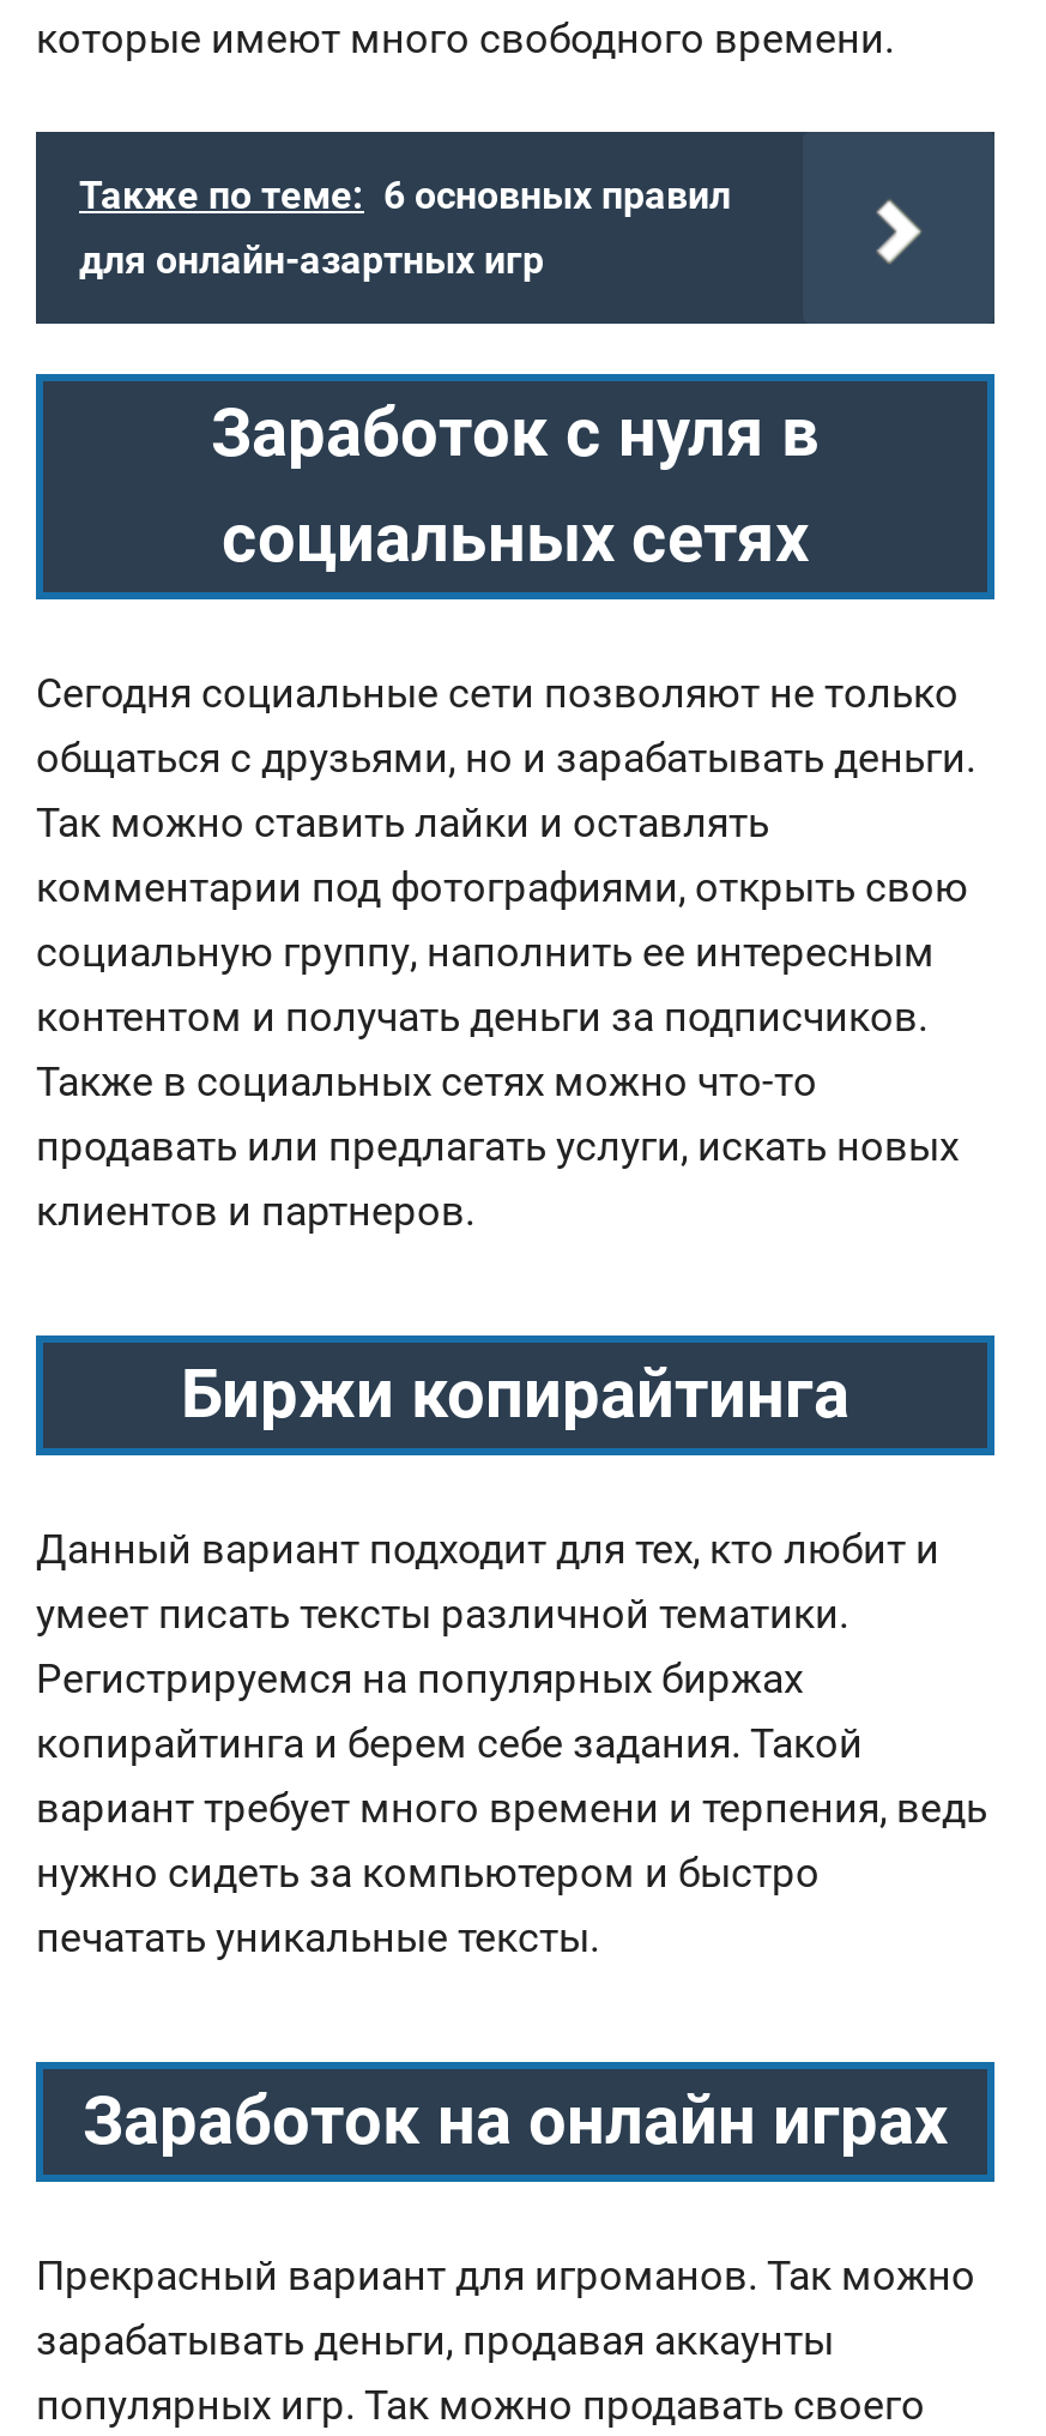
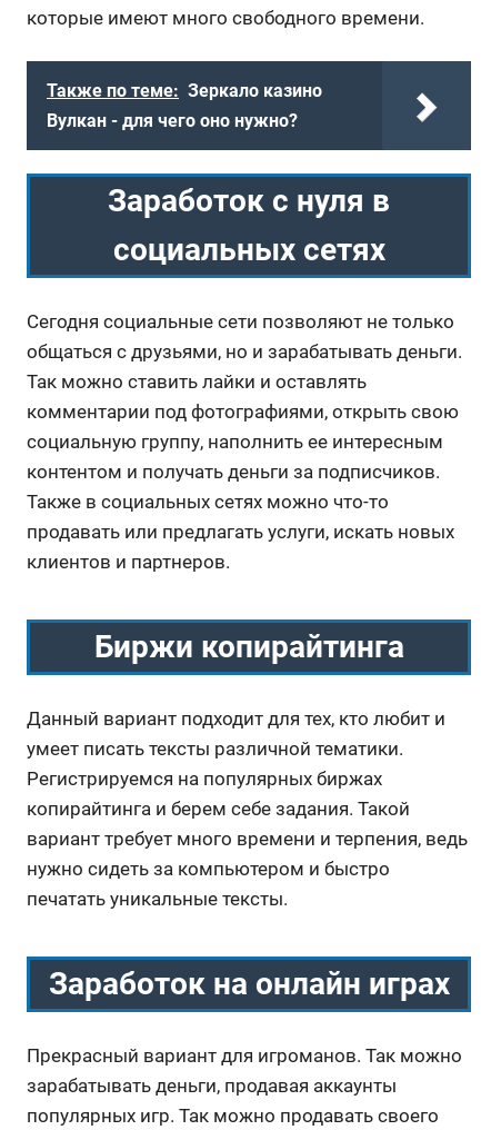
[79,173,731,283] Также по теме: 6 основных правил | для онлайн-азартных игр -> [47,80,322,131] Также по теме: Зеркало казино | Вулкан - для чего оно нужно?

